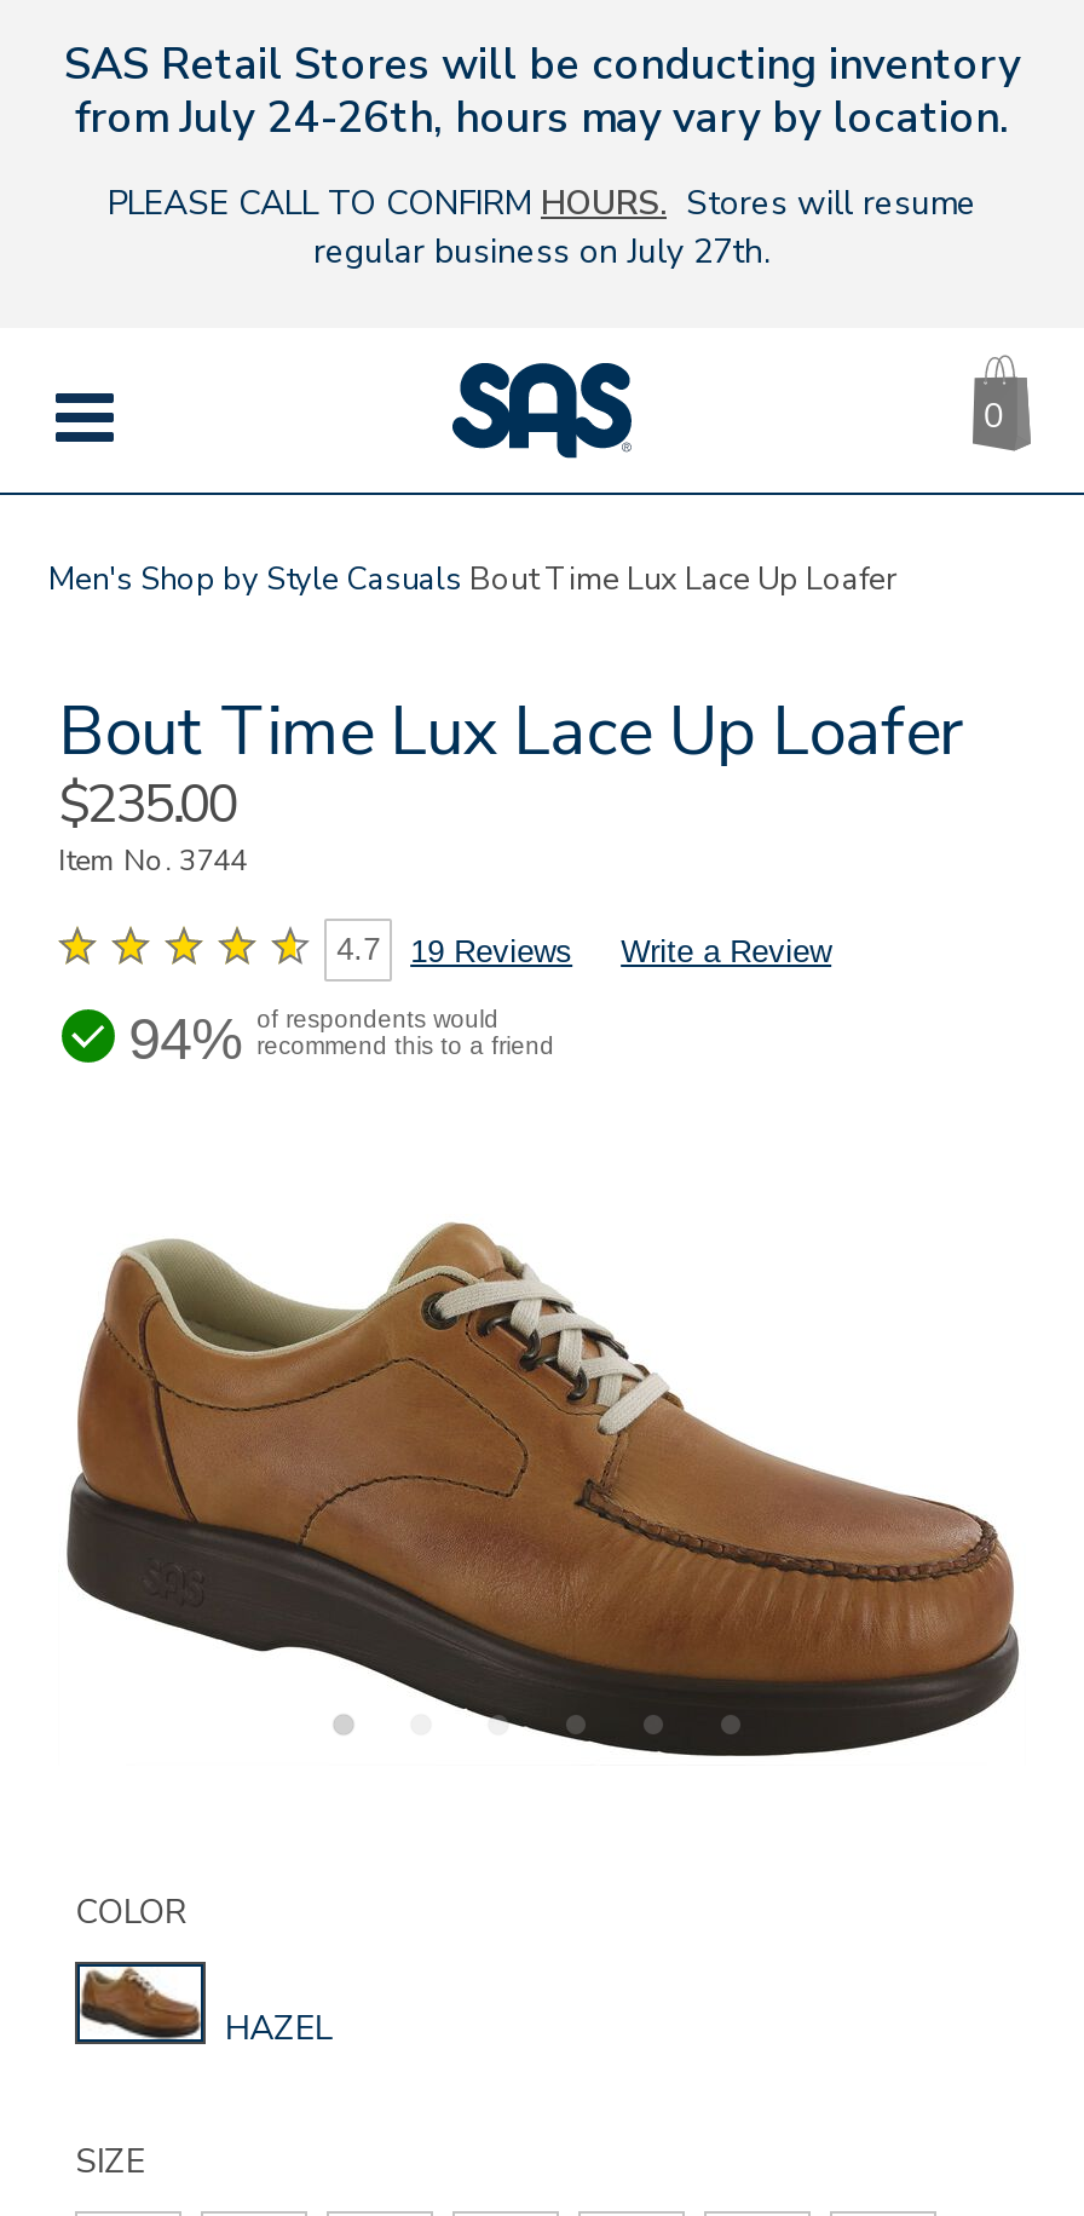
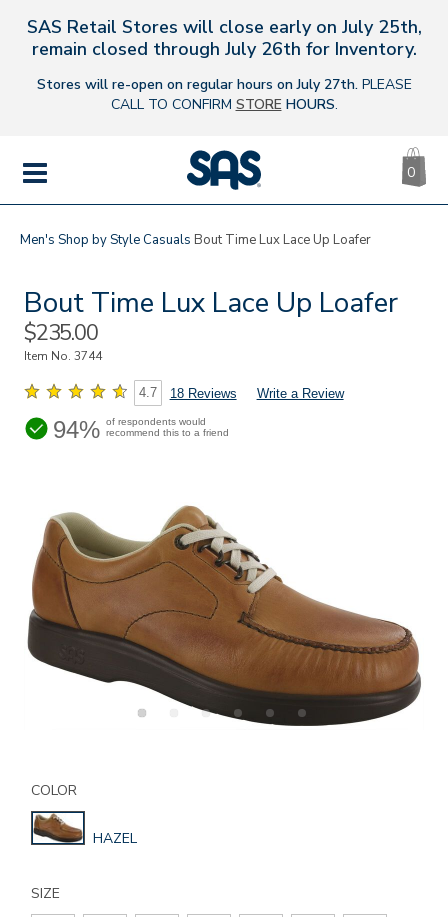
[64,35,1020,146] SAS Retail Stores will be conducting inventory | from July 24-26th, hours may vary by location. -> [26,15,421,61] SAS Retail Stores will close early on July 25th, | remain closed through July 26th for Inventory.
[108,180,976,275] PLEASE CALL TO CONFIRM HOURS. Stores will resume | regular business on July 27th. -> [36,75,411,114] Stores will re-open on regular hours on July 27th. PLEASE | CALL TO CONFIRM STORE HOURS.
[337,931,831,969] 4.7 19 Reviews Write a Review -> [139,385,344,401] 4.7 18 Reviews Write a Review

